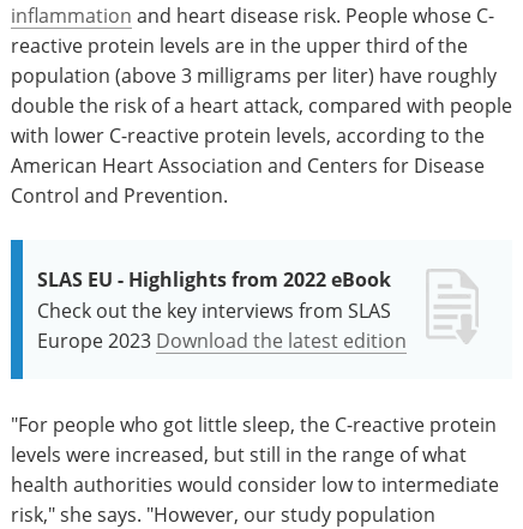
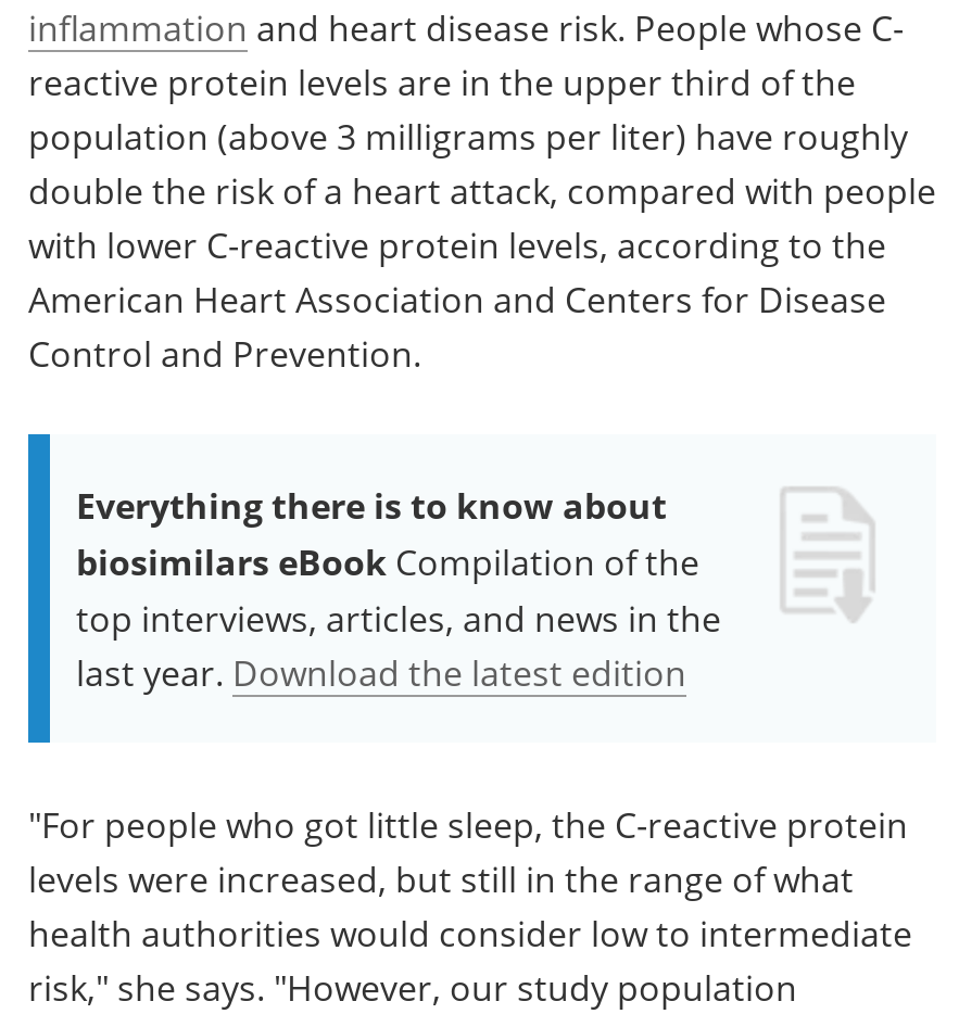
[37,266,407,353] SLAS EU - Highlights from 2022 eBook | Check out the key interviews from SLAS | Europe 2023 Download the latest edition -> [76,482,721,695] Everything there is to know about | biosimilars eBook Compilation of the | top interviews, articles, and news in the | last year. Download the latest edition

